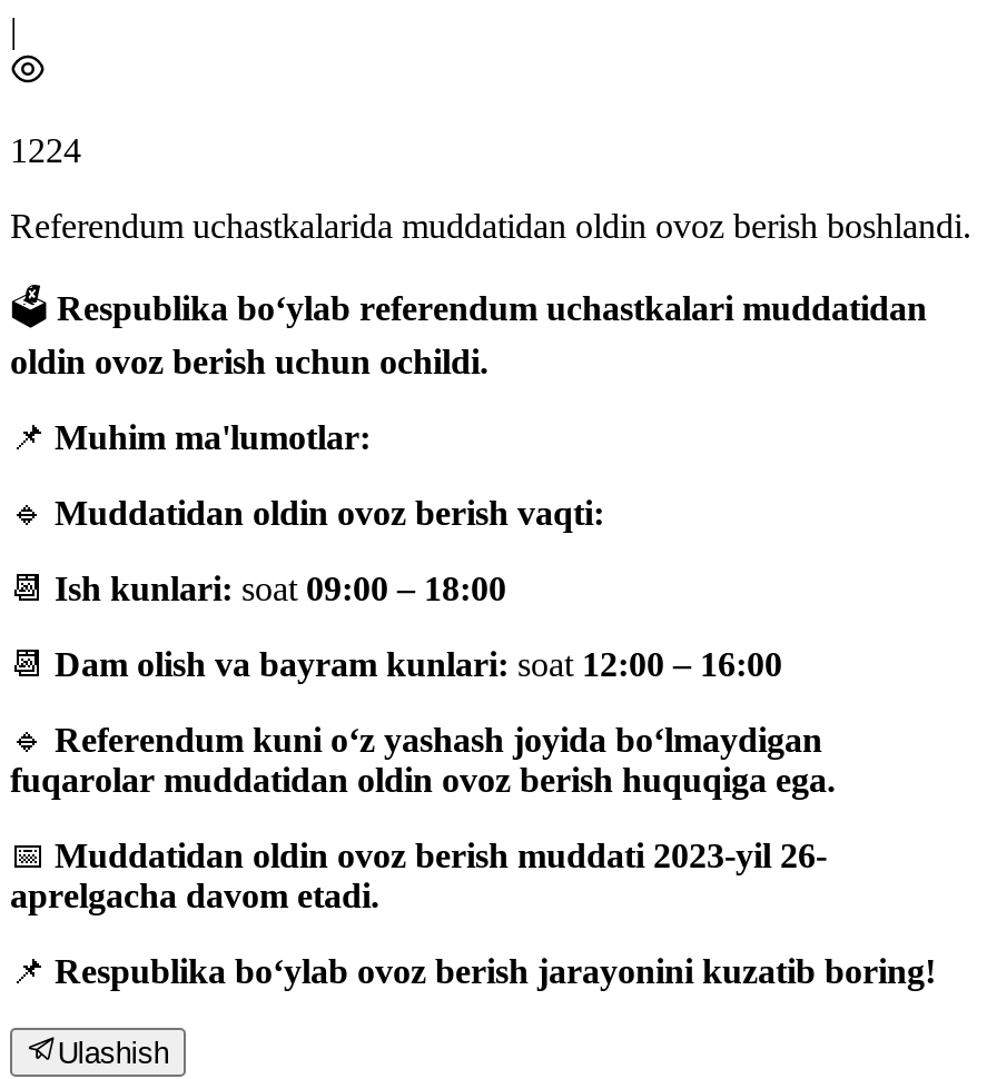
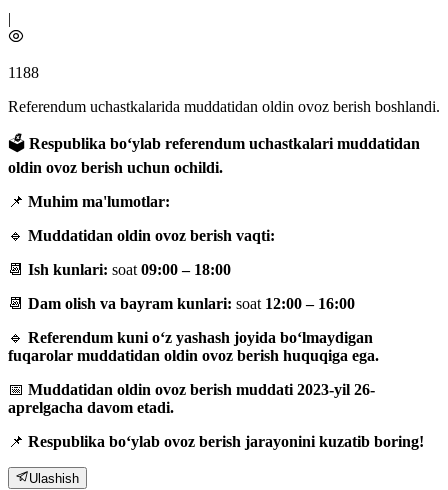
[10,131,81,169] 1224 -> [8,64,39,81] 1188

